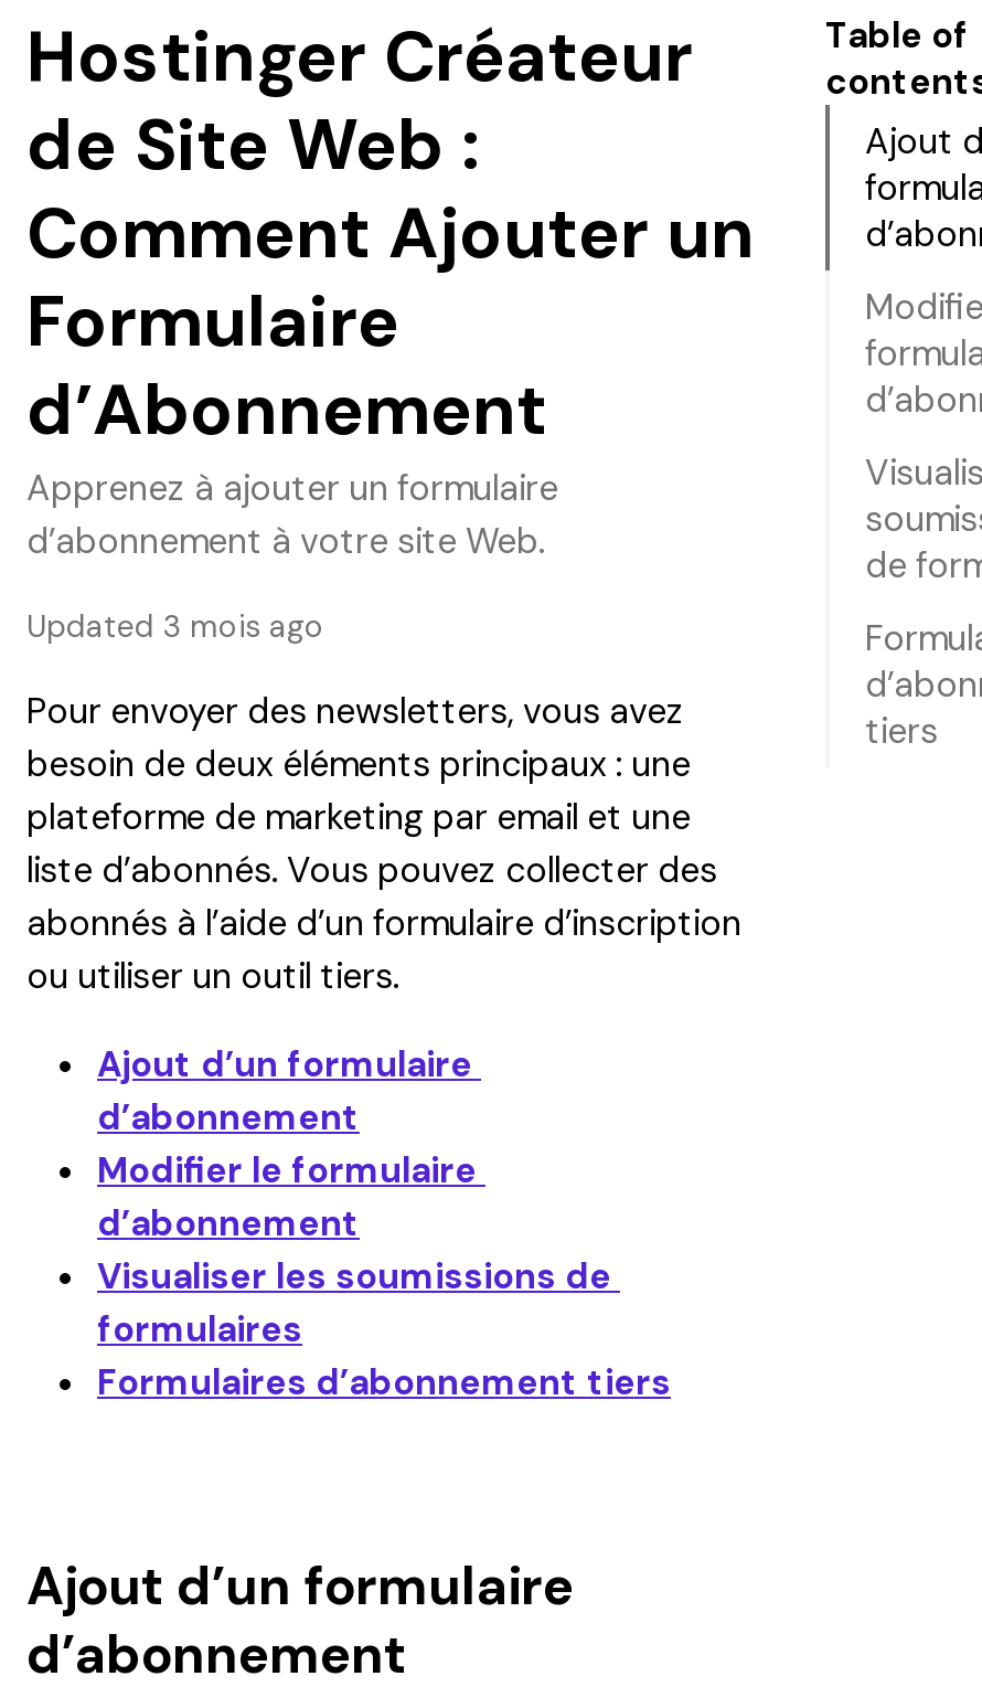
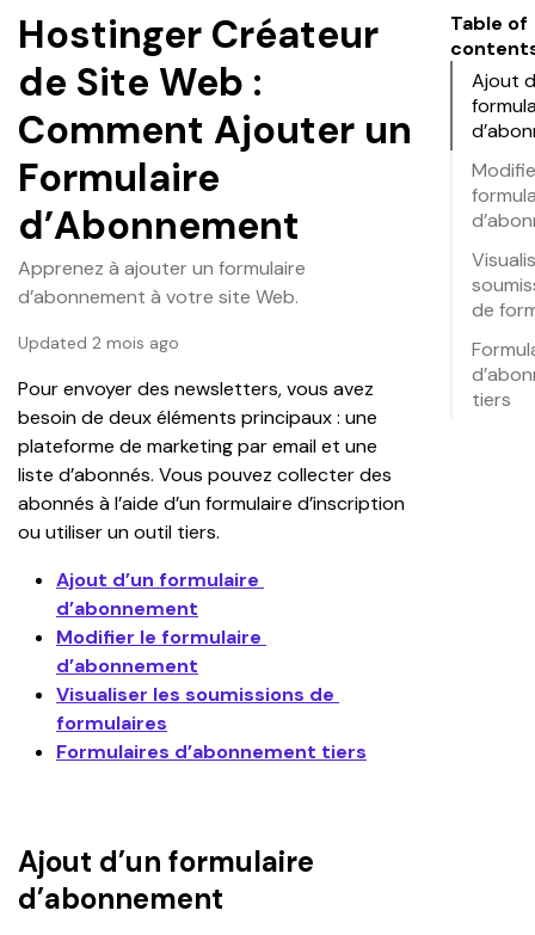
[26,606,324,646] Updated 3 mois ago -> [18,332,179,353] Updated 2 mois ago

